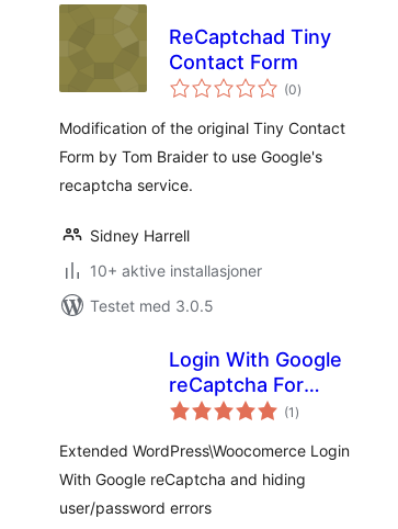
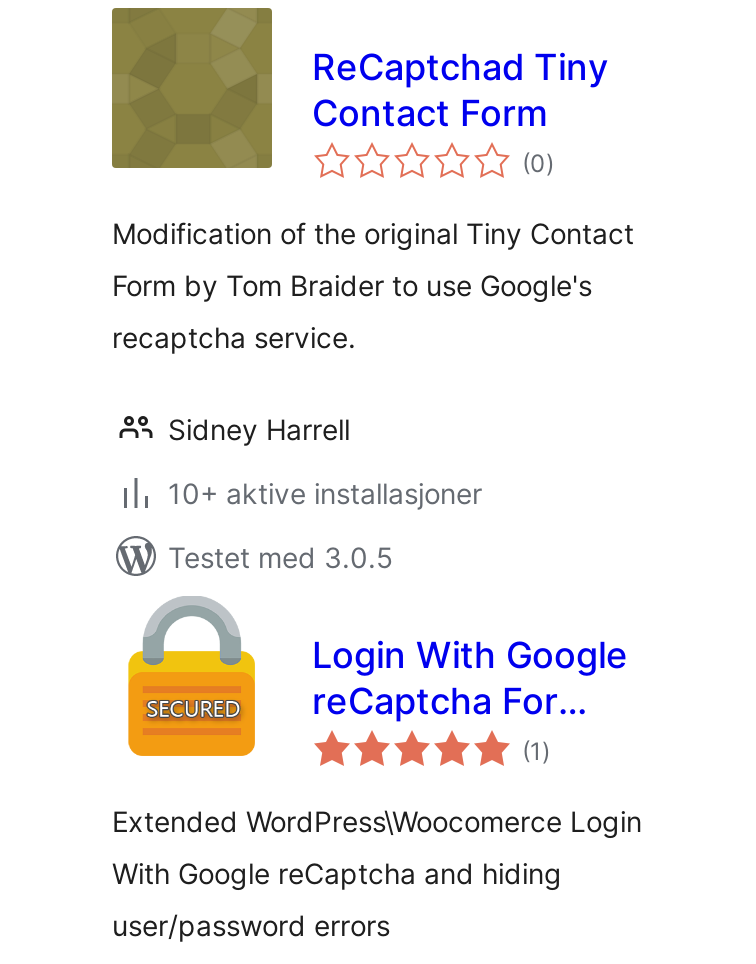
none -> [126,596,258,758] [image]

